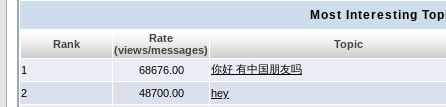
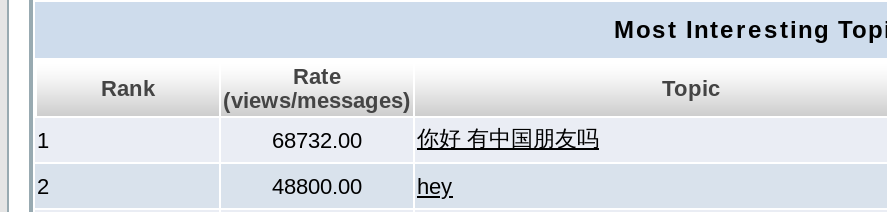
[138,64,183,76] 68676.00 -> [272,128,362,152] 68732.00
[138,87,183,99] 48700.00 -> [272,174,362,198] 48800.00

